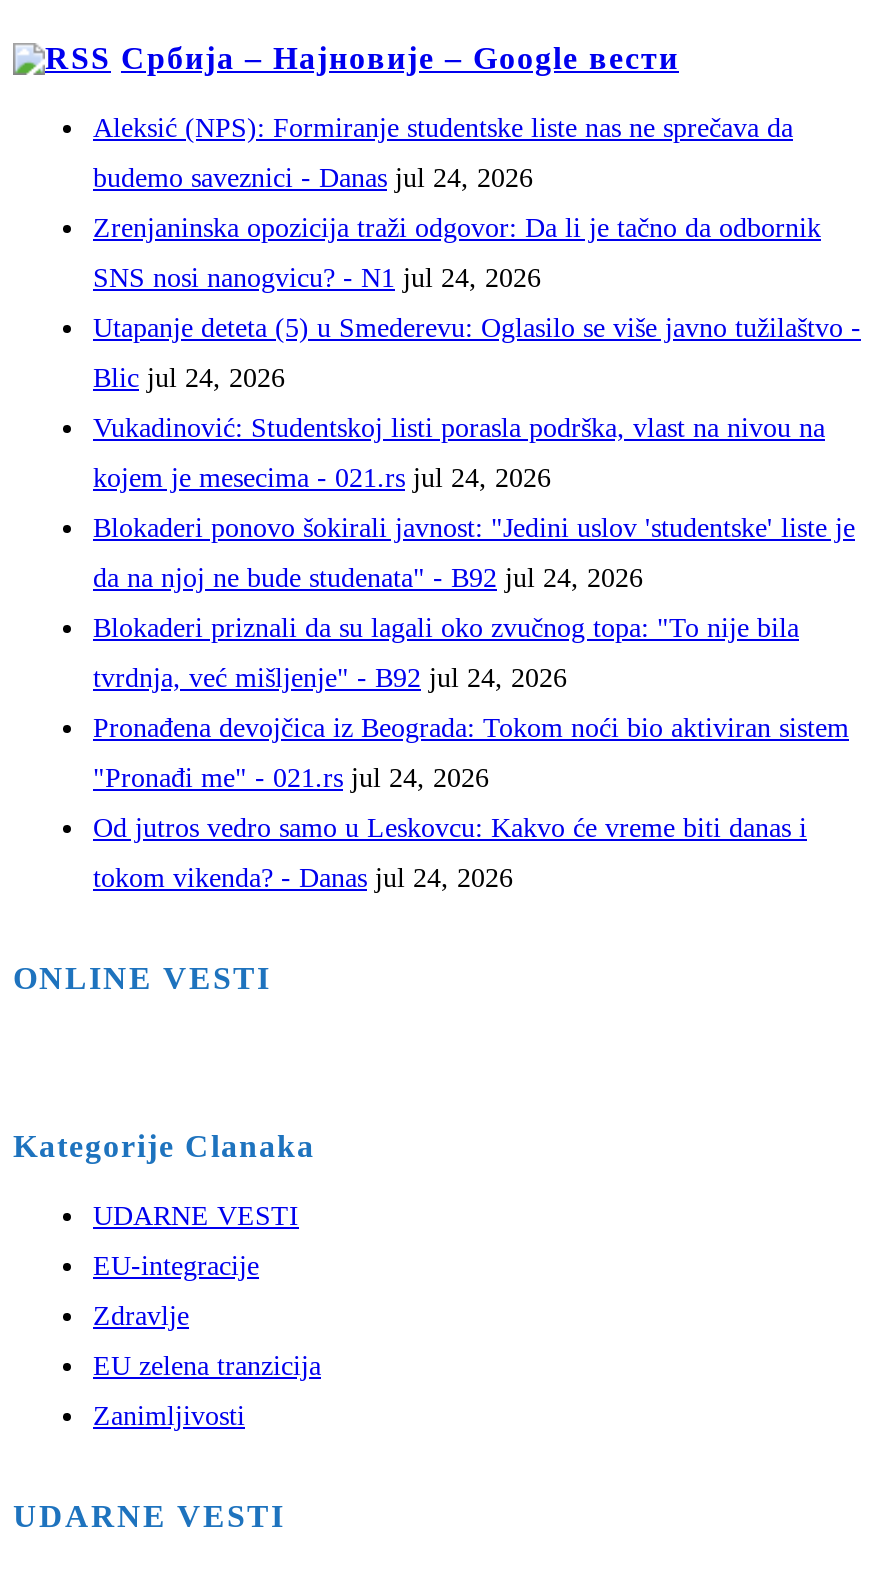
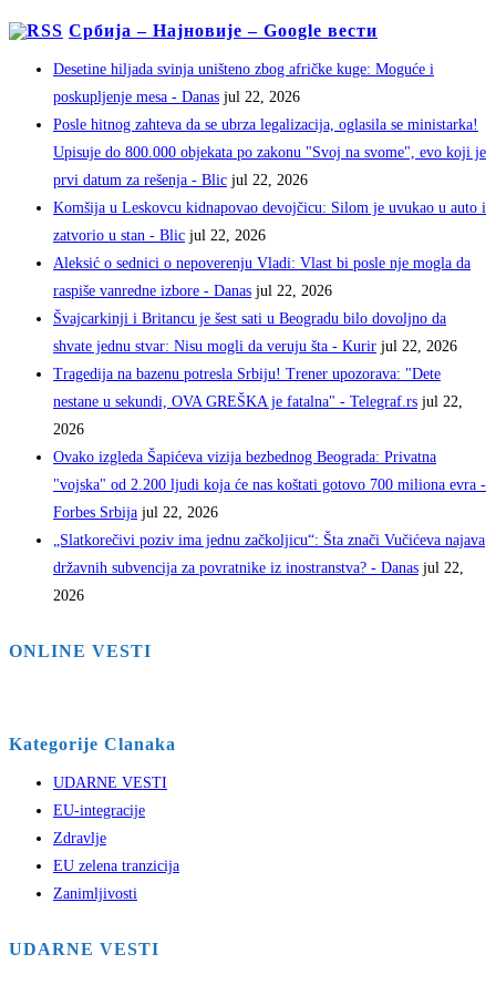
[93,112,861,892] Aleksić (NPS): Formiranje studentske liste nas ne sprečava da | budemo saveznici - Danas jul 24, 2026 | Zrenjaninska opozicija traži odgovor: Da li je tačno da odbornik | SNS nosi nanogvicu? - N1 jul 24, 2026 | Utapanje deteta (5) u Smederevu: Oglasilo se više javno tužilaštvo - | Blic jul 24, 2026 | Vukadinović: Studentskoj listi porasla podrška, vlast na nivou na | kojem je mesecima - 021.rs jul 24, 2026 | Blokaderi ponovo šokirali javnost: "Jedini uslov 'studentske' liste je | da na njoj ne bude studenata" - B92 jul 24, 2026 | Blokaderi priznali da su lagali oko zvučnog topa: "To nije bila | tvrdnja, već mišljenje" - B92 jul 24, 2026 | Pronađena devojčica iz Beograda: Tokom noći bio aktiviran sistem | "Pronađi me" - 021.rs jul 24, 2026 | Od jutros vedro samo u Leskovcu: Kakvo će vreme biti danas i | tokom vikenda? - Danas jul 24, 2026 -> [53,60,486,603] Desetine hiljada svinja uništeno zbog afričke kuge: Moguće i | poskupljenje mesa - Danas jul 22, 2026 | Posle hitnog zahteva da se ubrza legalizacija, oglasila se ministarka! | Upisuje do 800.000 objekata po zakonu "Svoj na svome", evo koji je | prvi datum za rešenja - Blic jul 22, 2026 | Komšija u Leskovcu kidnapovao devojčicu: Silom je uvukao u auto i | zatvorio u stan - Blic jul 22, 2026 | Aleksić o sednici o nepoverenju Vladi: Vlast bi posle nje mogla da | raspiše vanredne izbore - Danas jul 22, 2026 | Švajcarkinji i Britancu je šest sati u Beogradu bilo dovoljno da | shvate jednu stvar: Nisu mogli da veruju šta - Kurir jul 22, 2026 | Tragedija na bazenu potresla Srbiju! Trener upozorava: "Dete | nestane u sekundi, OVA GREŠKA je fatalna" - Telegraf.rs jul 22, | 2026 | Ovako izgleda Šapićeva vizija bezbednog Beograda: Privatna | "vojska" od 2.200 ljudi koja će nas koštati gotovo 700 miliona evra - | Forbes Srbija jul 22, 2026 | „Slatkorečivi poziv ima jednu začkoljicu“: Šta znači Vučićeva najava | državnih subvencija za povratnike iz inostranstva? - Danas jul 22, | 2026

